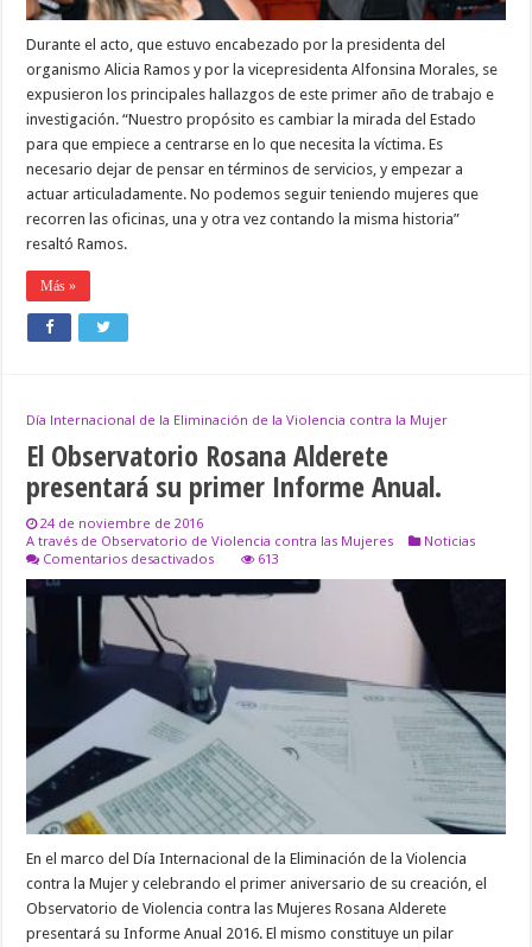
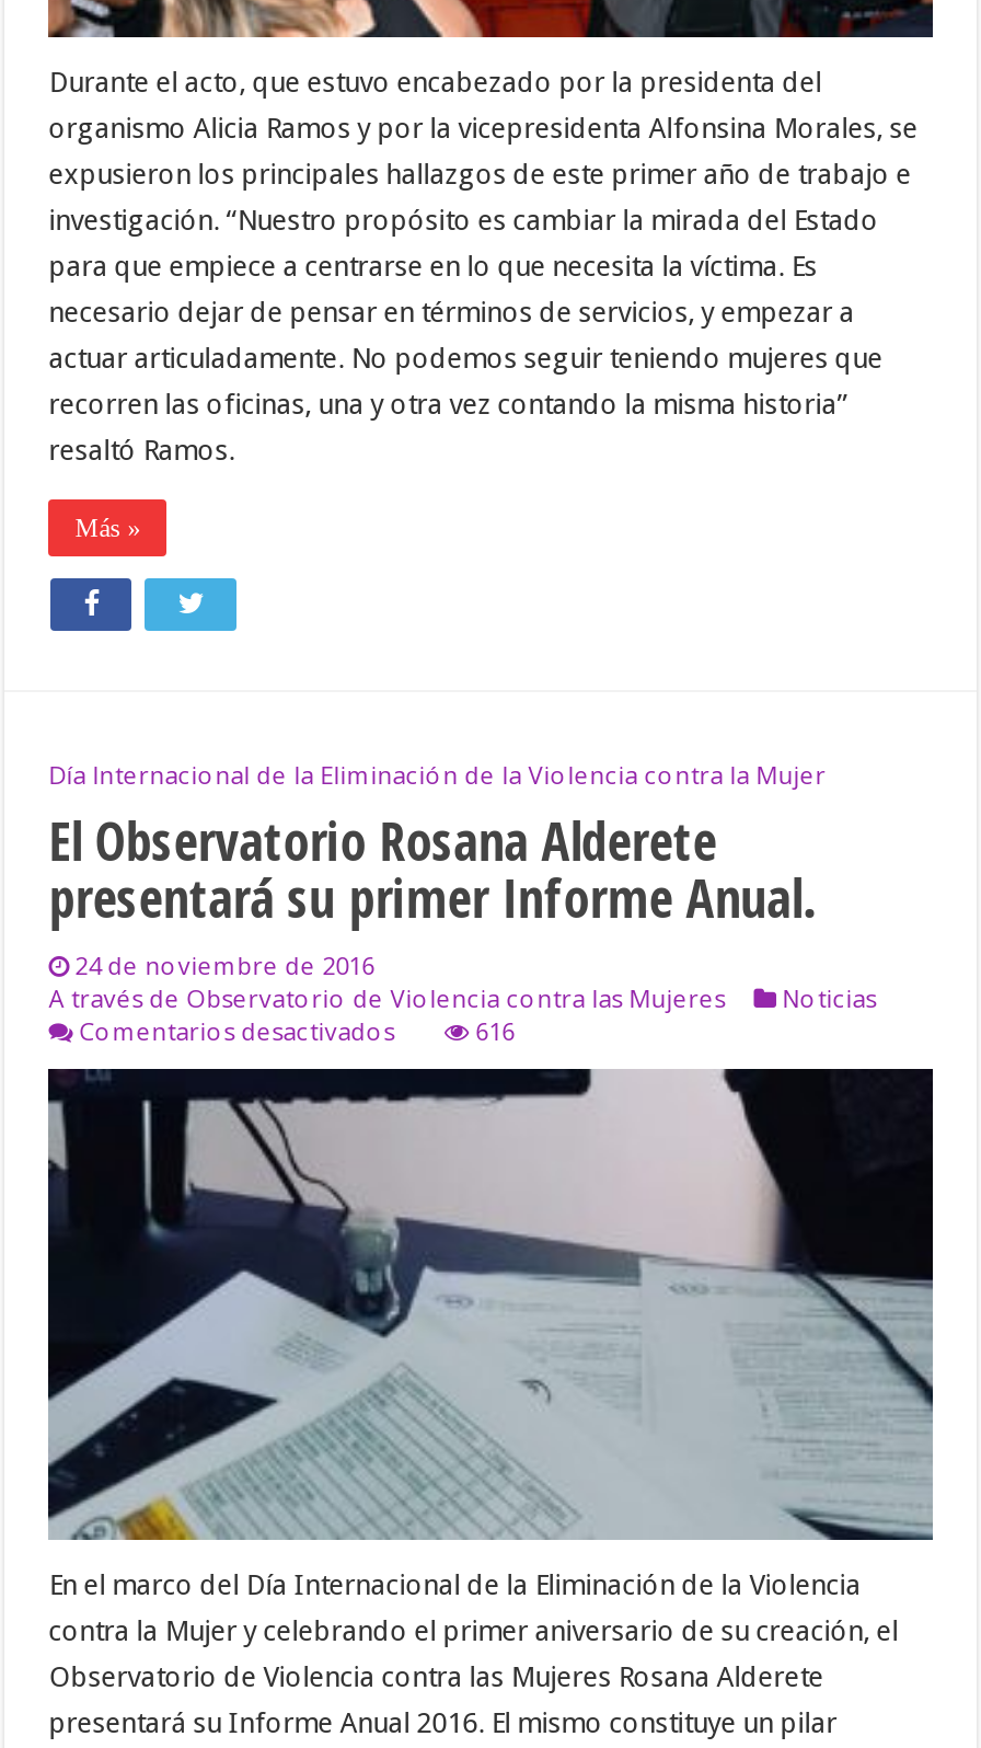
[258,550,279,568] 613 -> [476,1015,515,1048] 616

